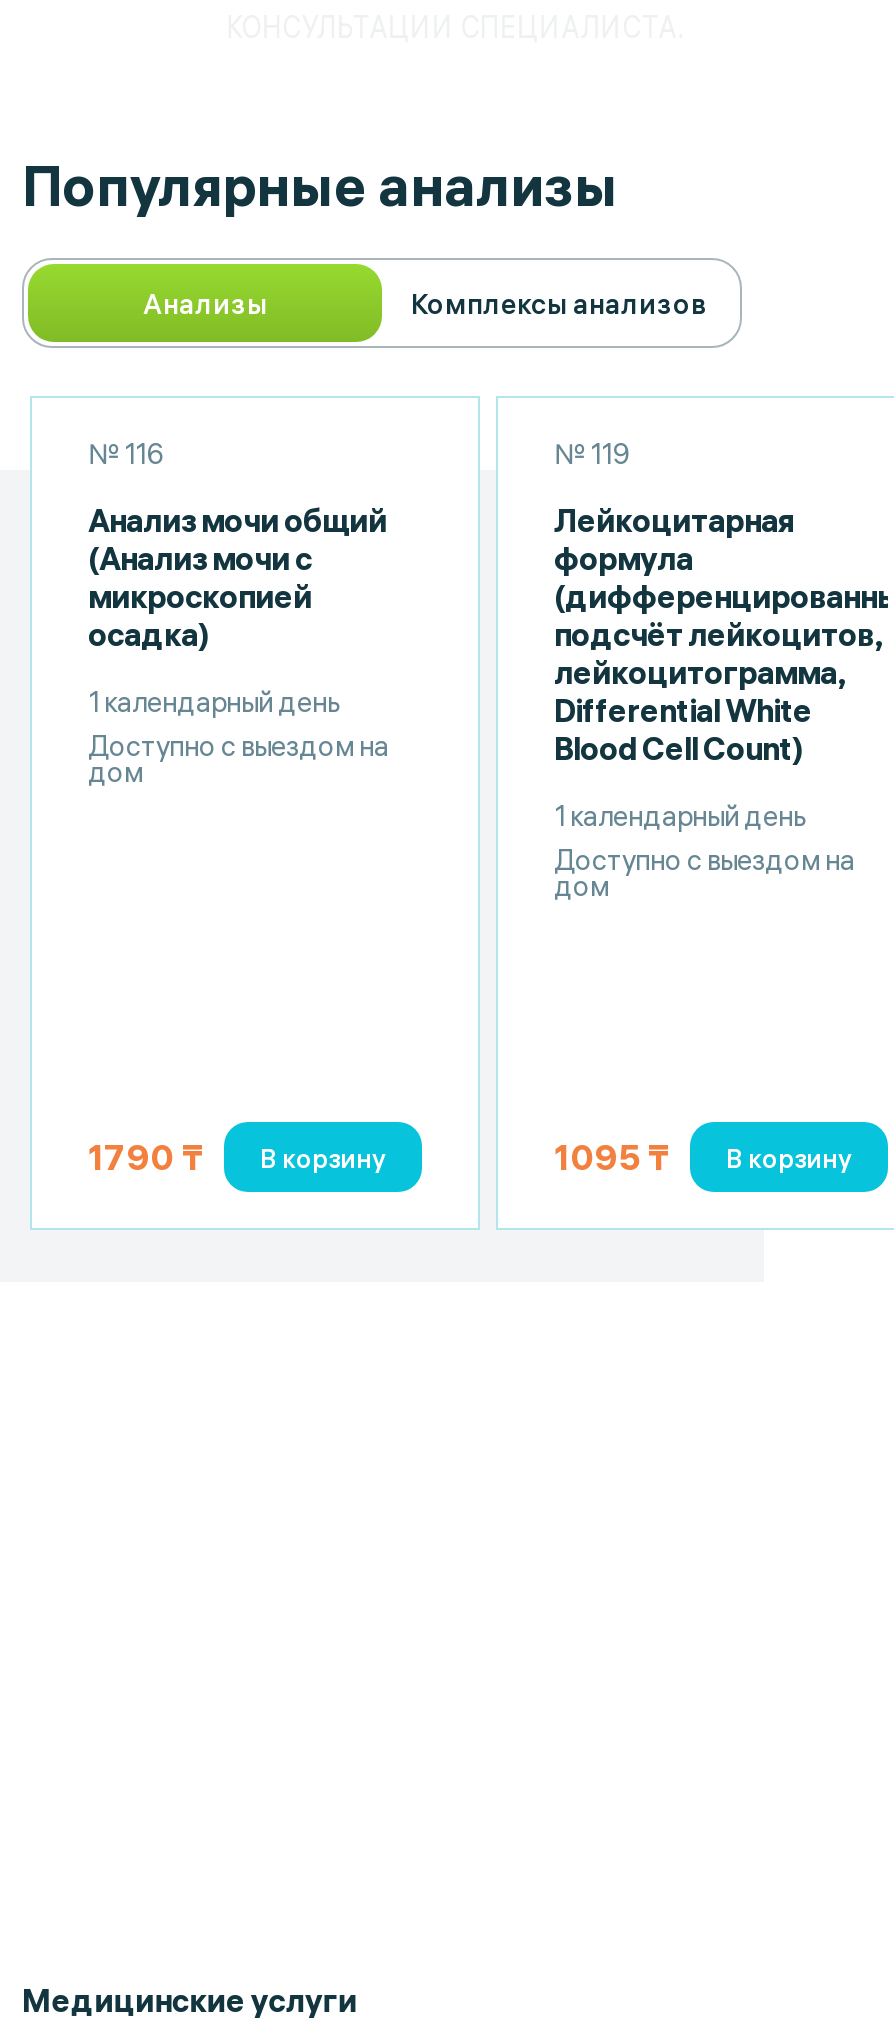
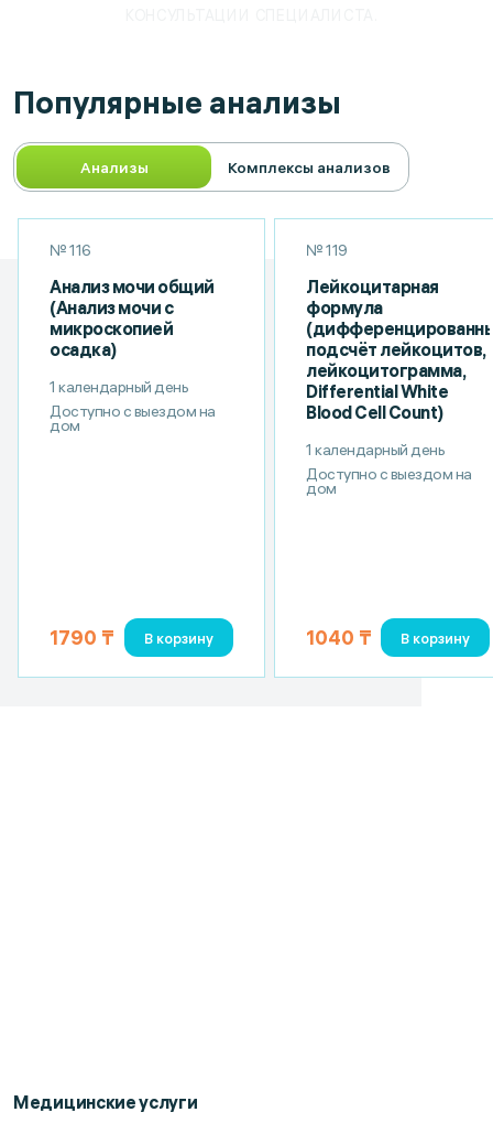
[554,1133,852,1179] 1095 ₸ В корзину -> [306,624,470,650] 1040 ₸ В корзину

